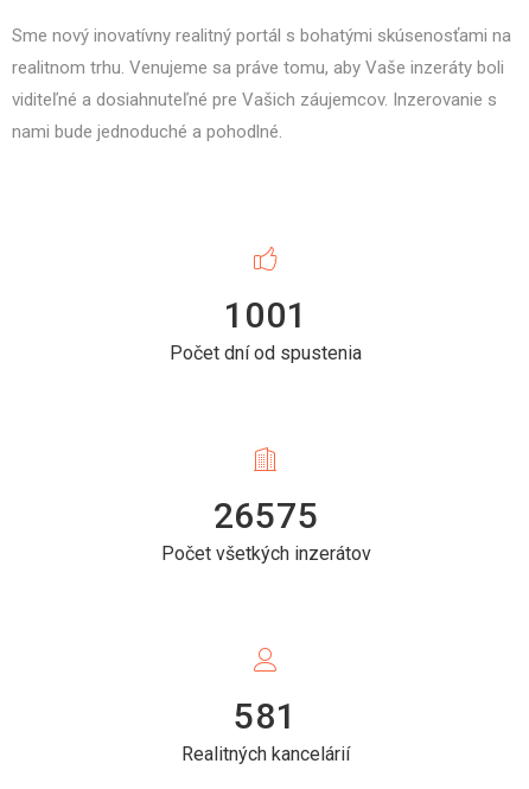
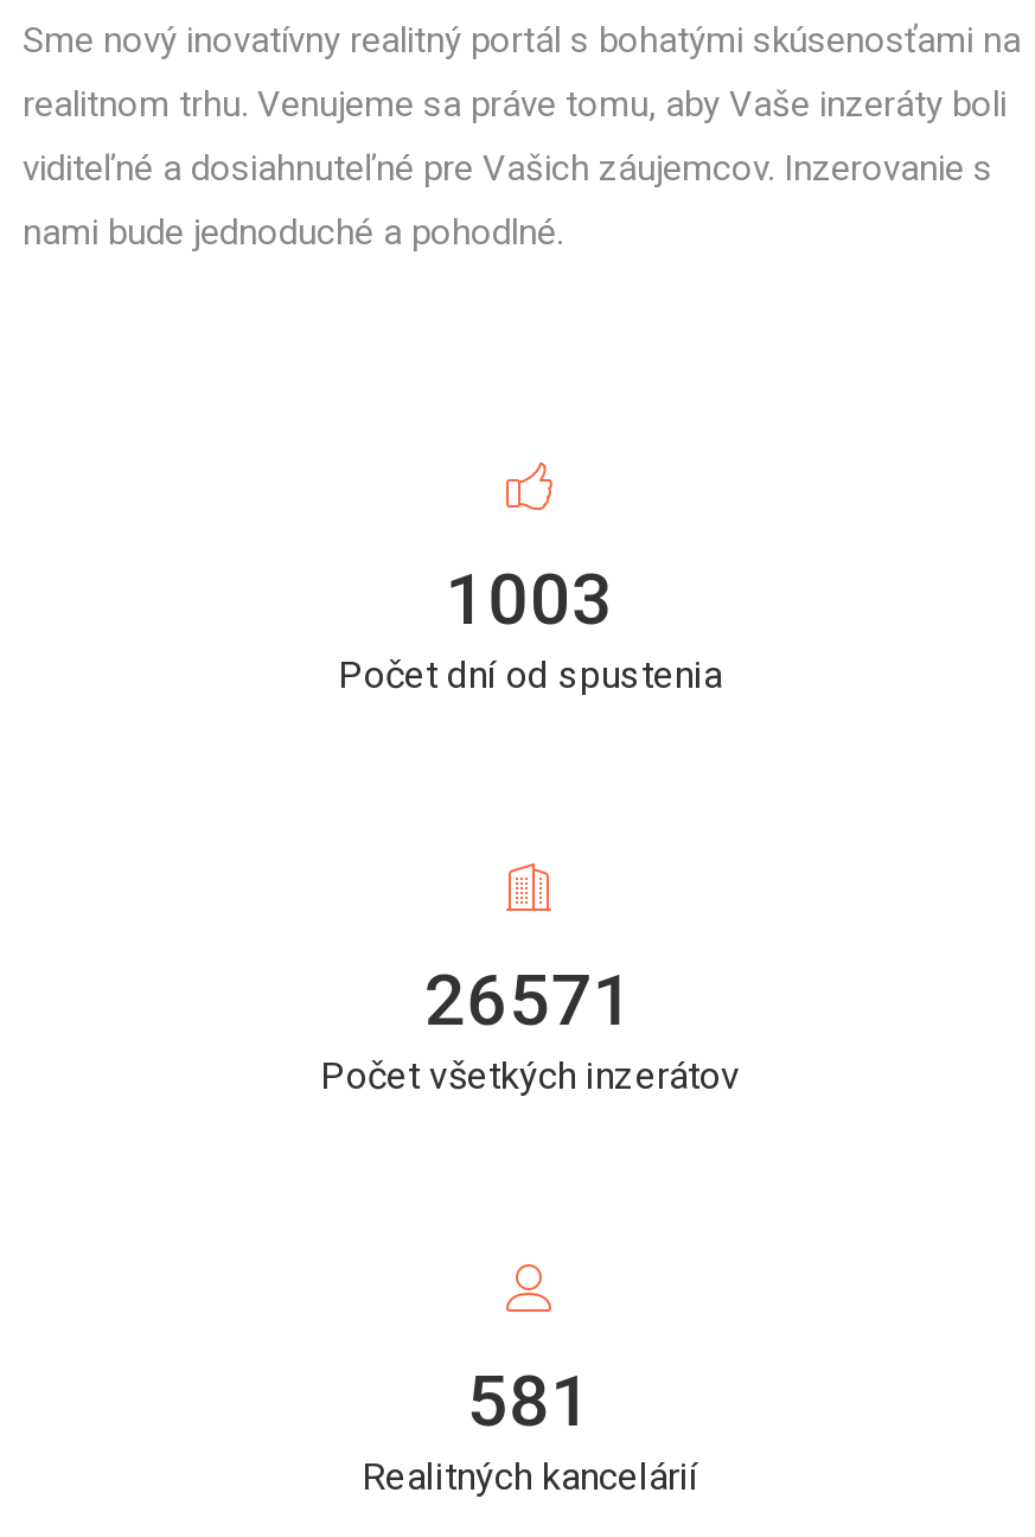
[224,294,308,336] 1001 -> [446,557,614,640] 1003
[213,495,318,536] 26575 -> [425,958,635,1041] 26571

